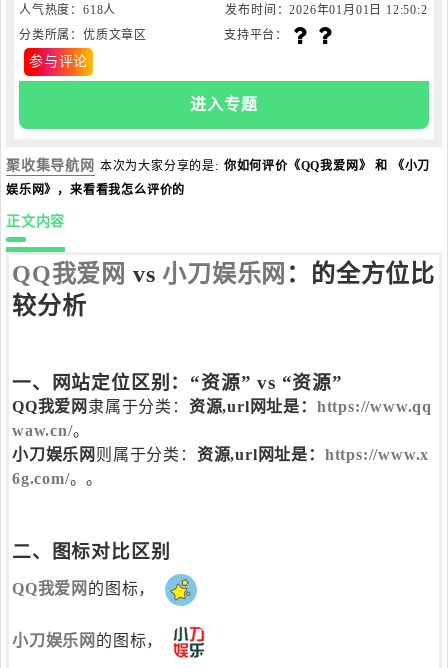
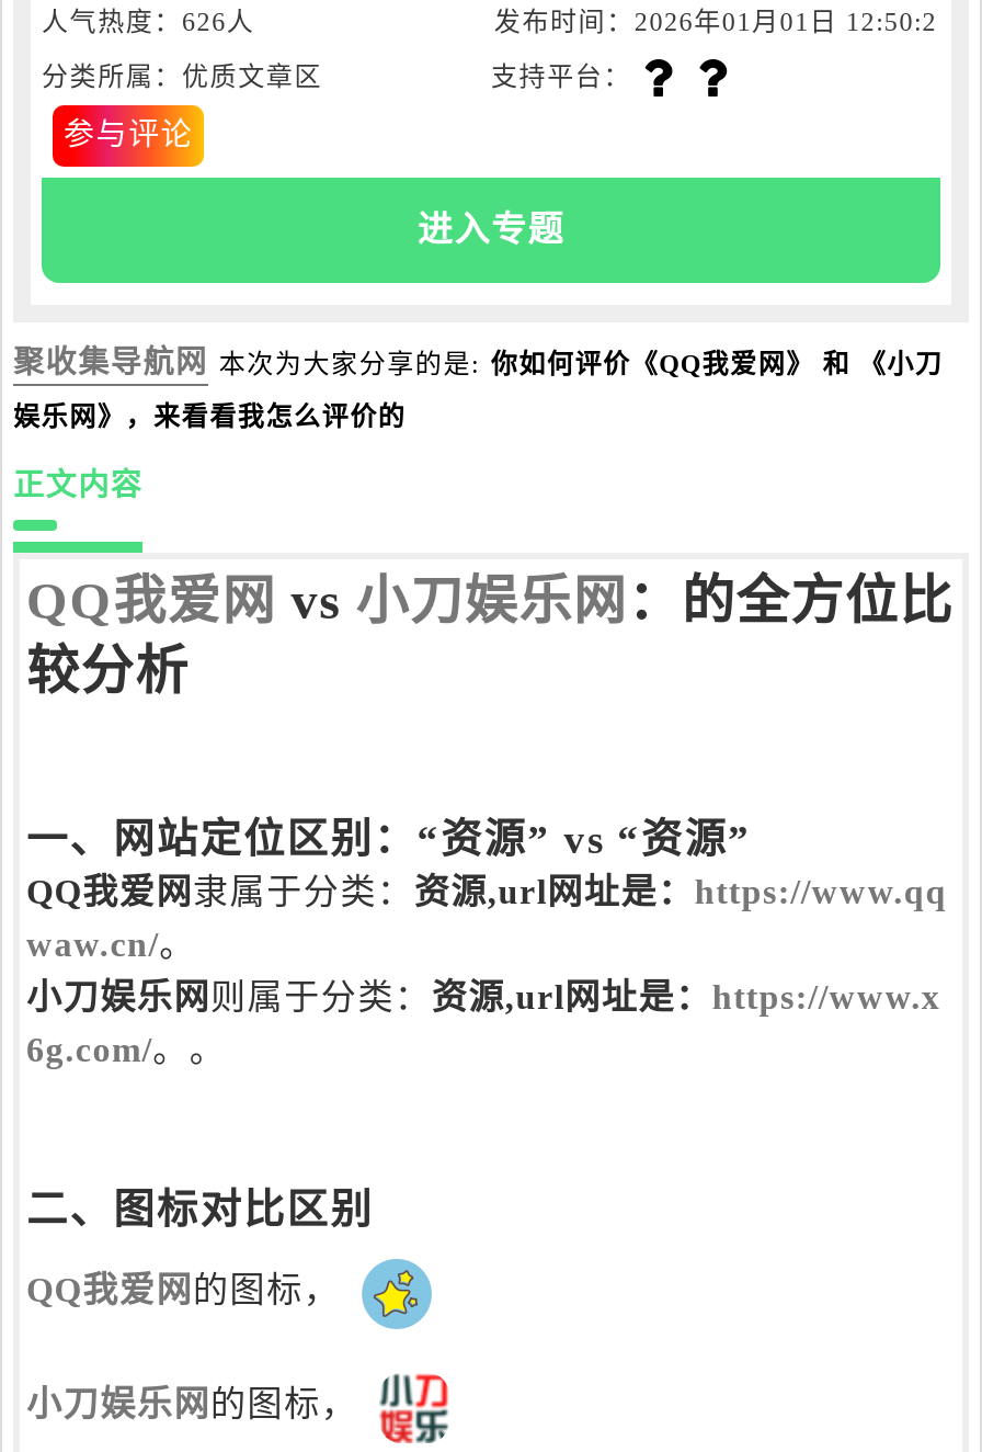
[19,3,116,17] 人气热度：618人 -> [42,7,255,37] 人气热度：626人

